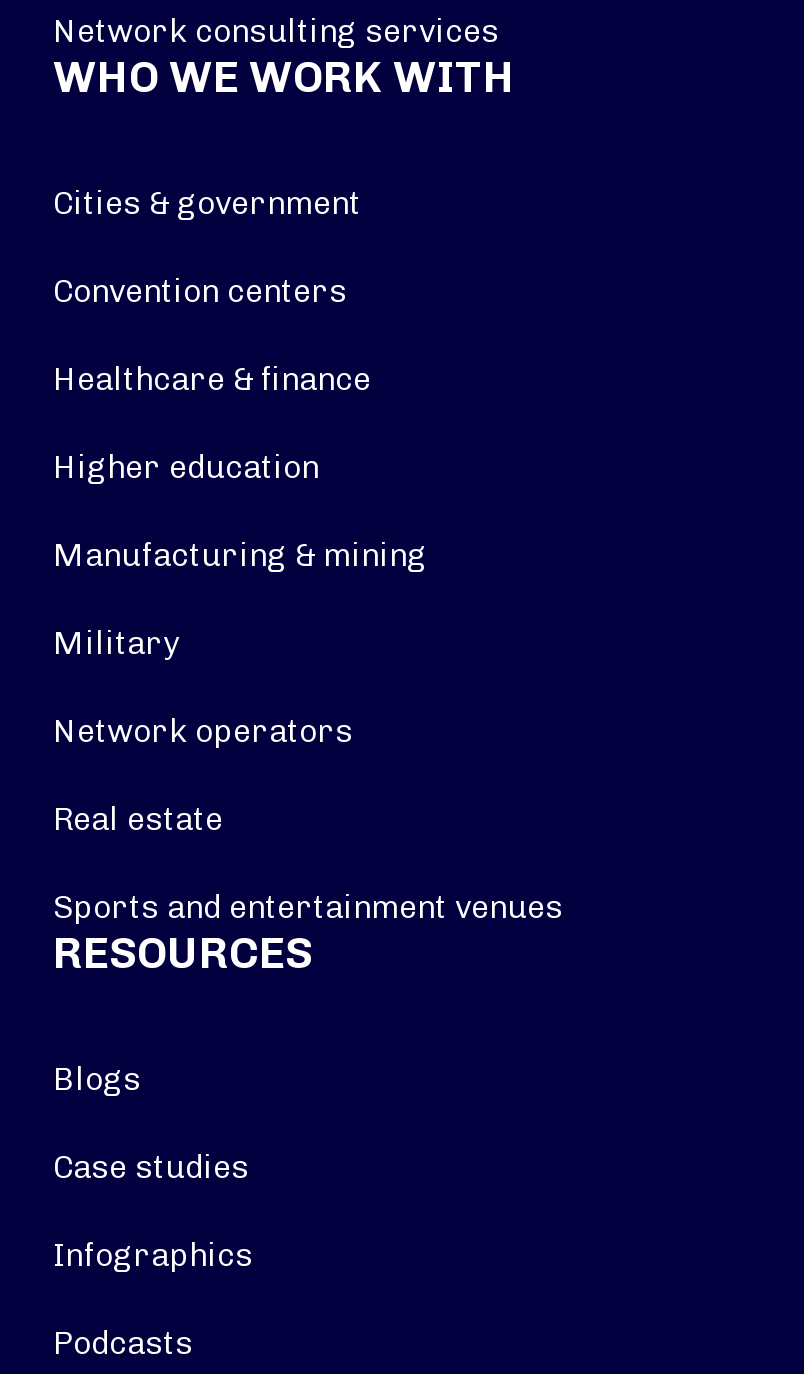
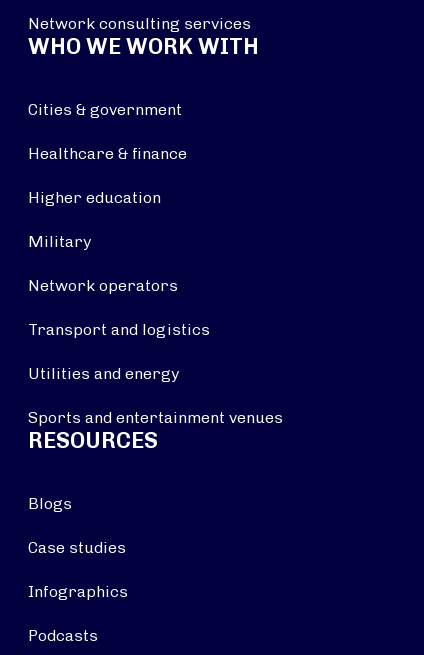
[53,272,347,310] Convention centers -> none
[53,536,427,574] Manufacturing & mining -> none
moved [53,624,353,750] -> [28,232,178,295]: Military | Network operators
[53,800,223,838] Real estate -> [28,320,210,383] Transport and logistics | Utilities and energy

